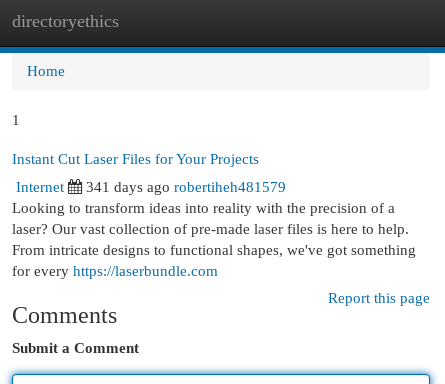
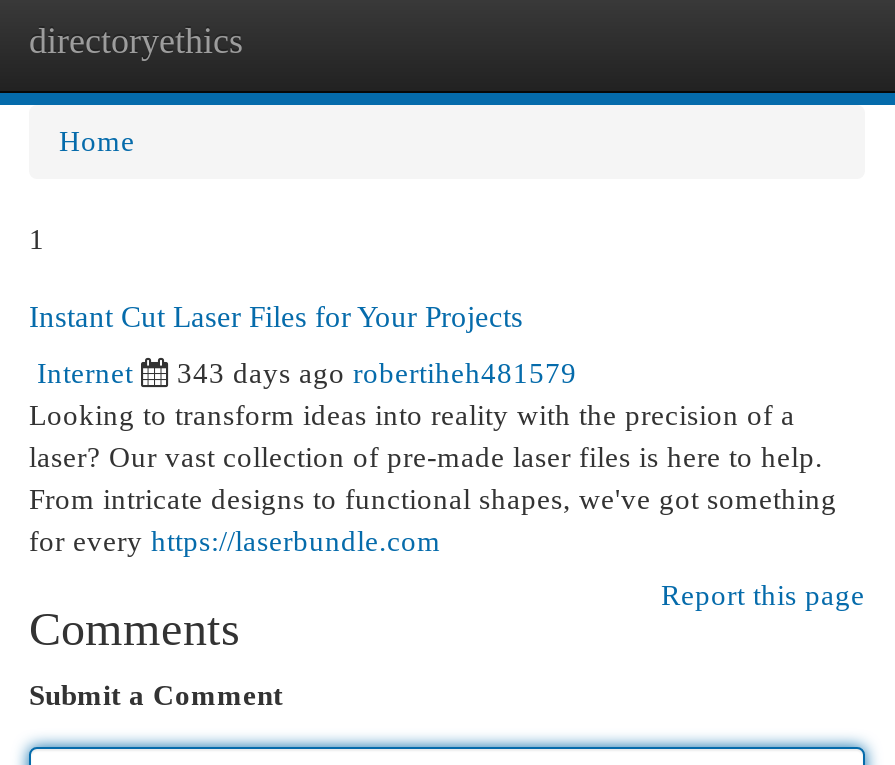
[86,179,286,195] 341 days ago robertiheh481579 -> [177,357,577,389] 343 days ago robertiheh481579

